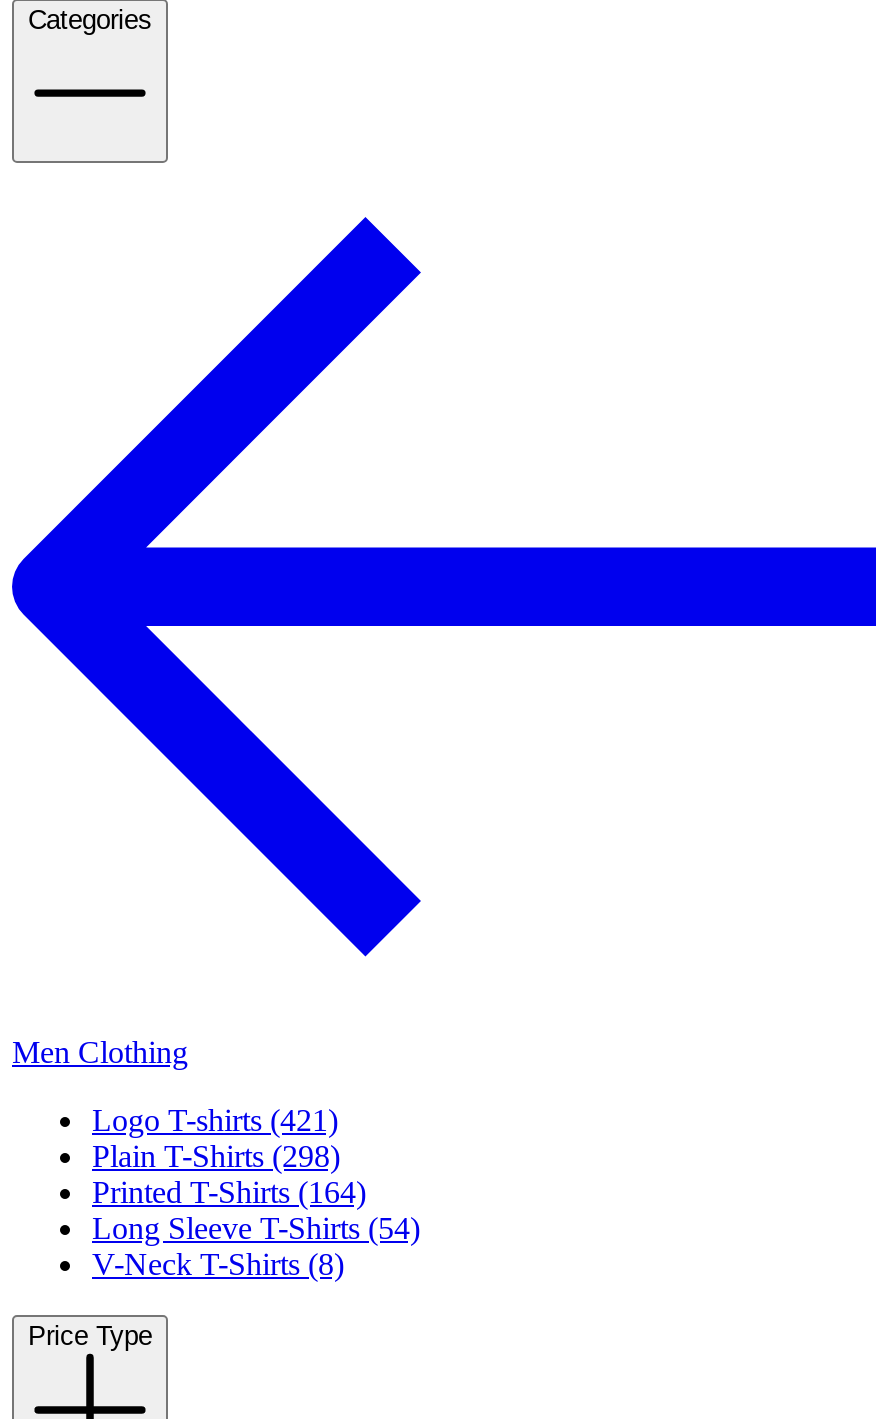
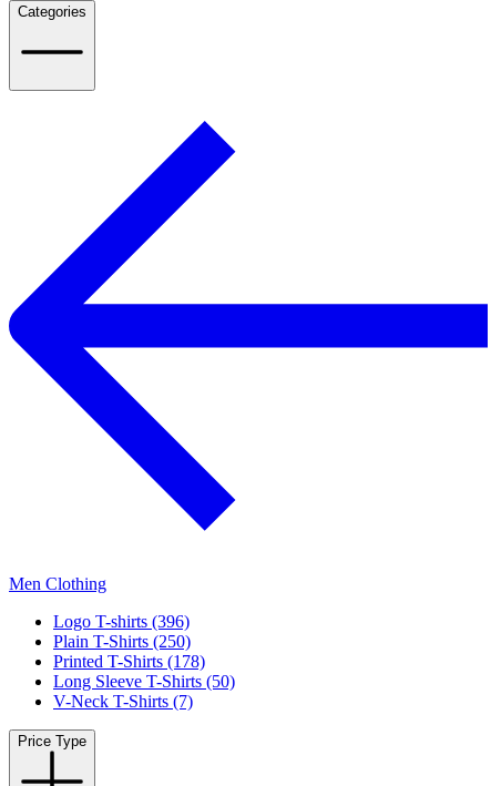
[92,1104,338,1138] Logo T-shirts (421) -> [53,612,190,631] Logo T-shirts (396)
[92,1140,340,1174] Plain T-Shirts (298) -> [53,632,191,651] Plain T-Shirts (250)
[92,1176,366,1210] Printed T-Shirts (164) -> [53,652,205,671] Printed T-Shirts (178)
[92,1212,420,1246] Long Sleeve T-Shirts (54) -> [53,672,235,691] Long Sleeve T-Shirts (50)
[92,1248,344,1282] V-Neck T-Shirts (8) -> [53,692,193,711] V-Neck T-Shirts (7)

